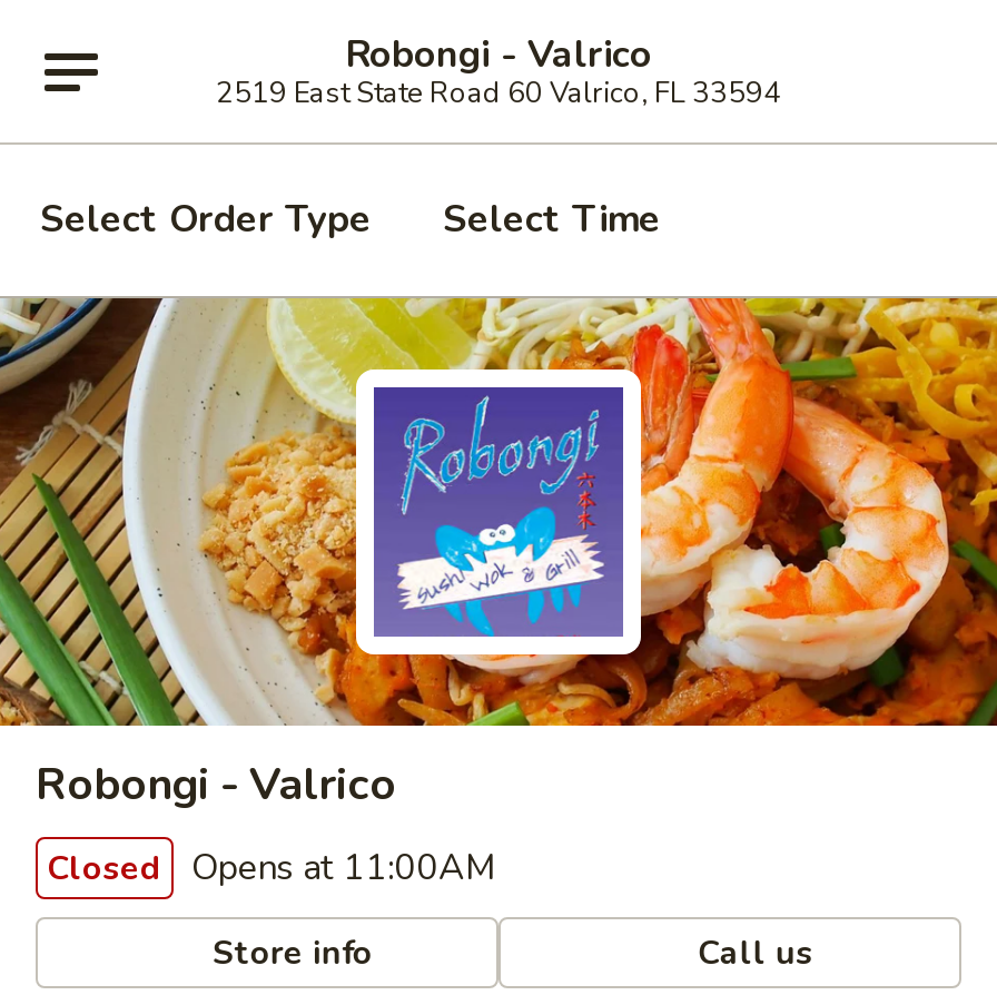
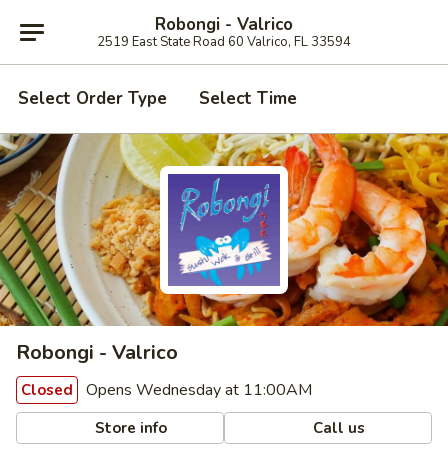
[47,844,496,893] Closed Opens at 11:00AM -> [21,379,312,401] Closed Opens Wednesday at 11:00AM

